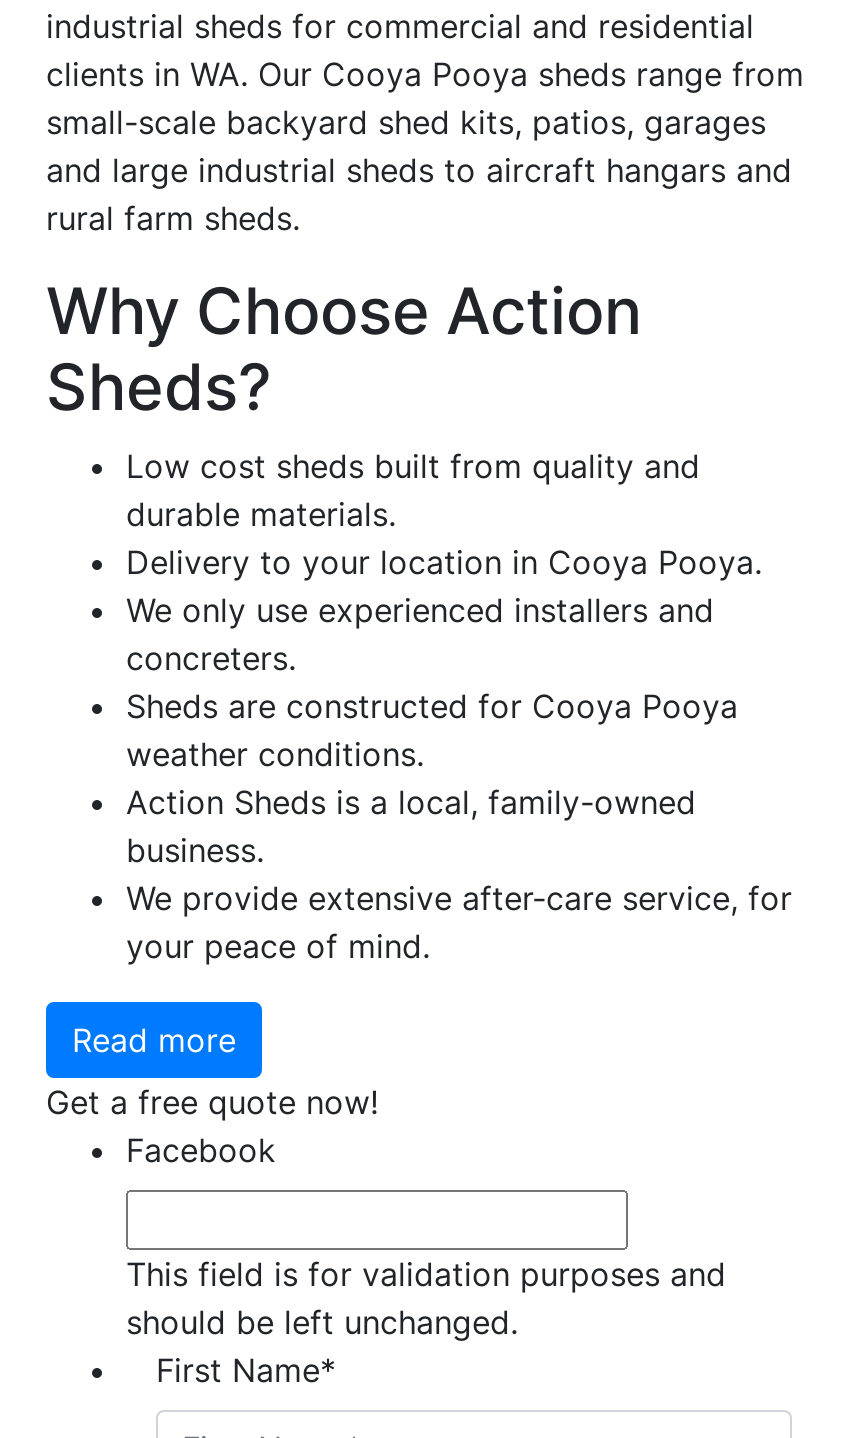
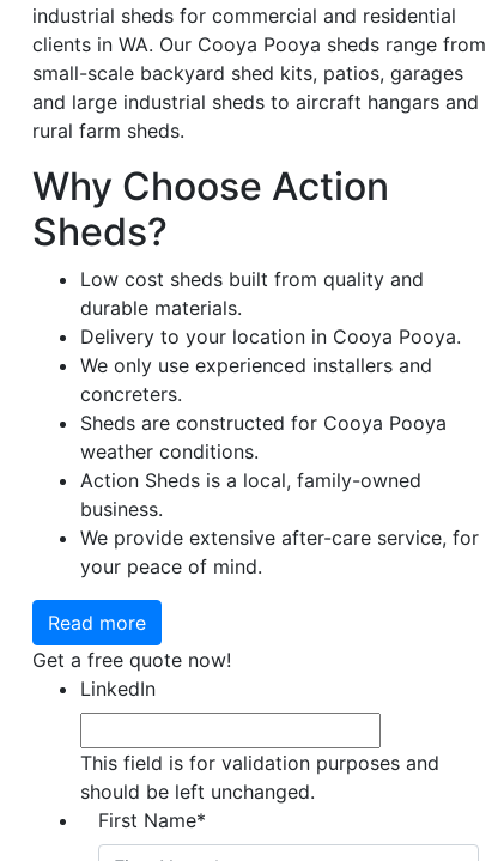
[126,1130,276,1170] Facebook -> [80,677,156,701] LinkedIn

